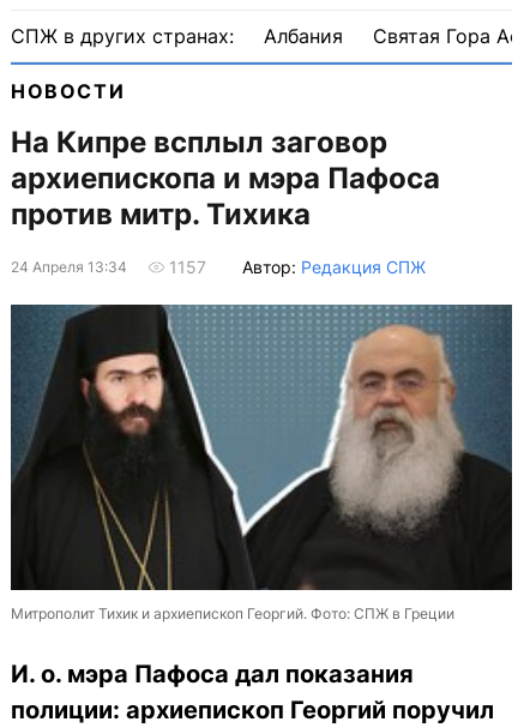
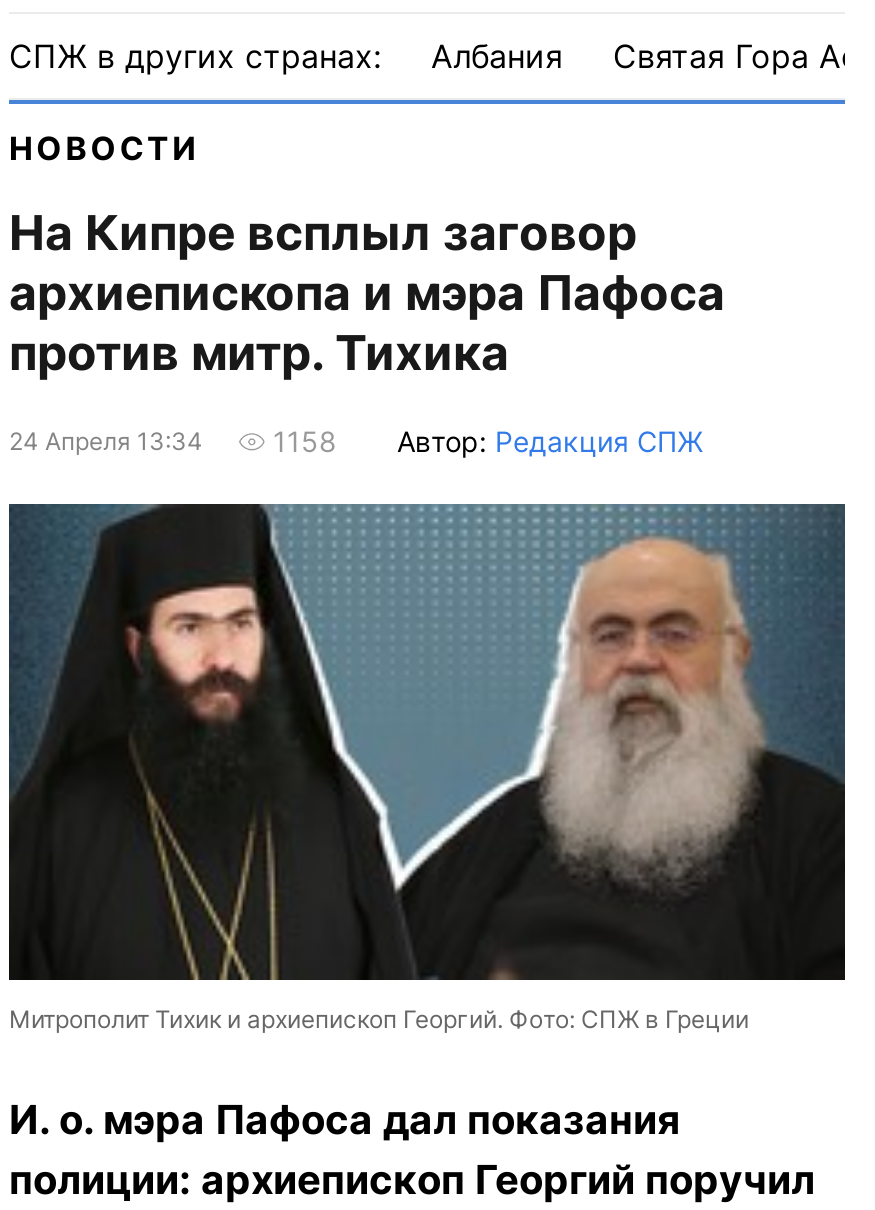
[169,256,426,277] 1157 Автор: Редакция СПЖ -> [273,423,703,458] 1158 Автор: Редакция СПЖ

